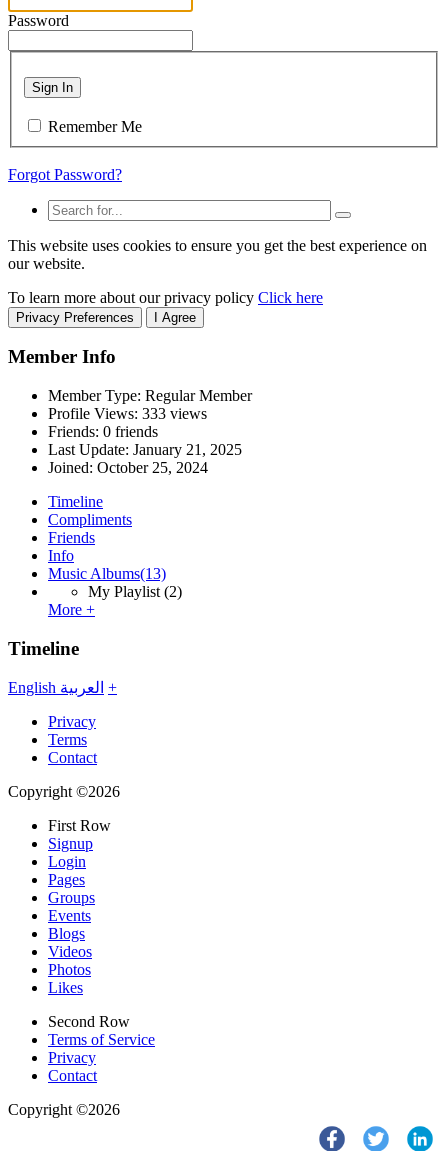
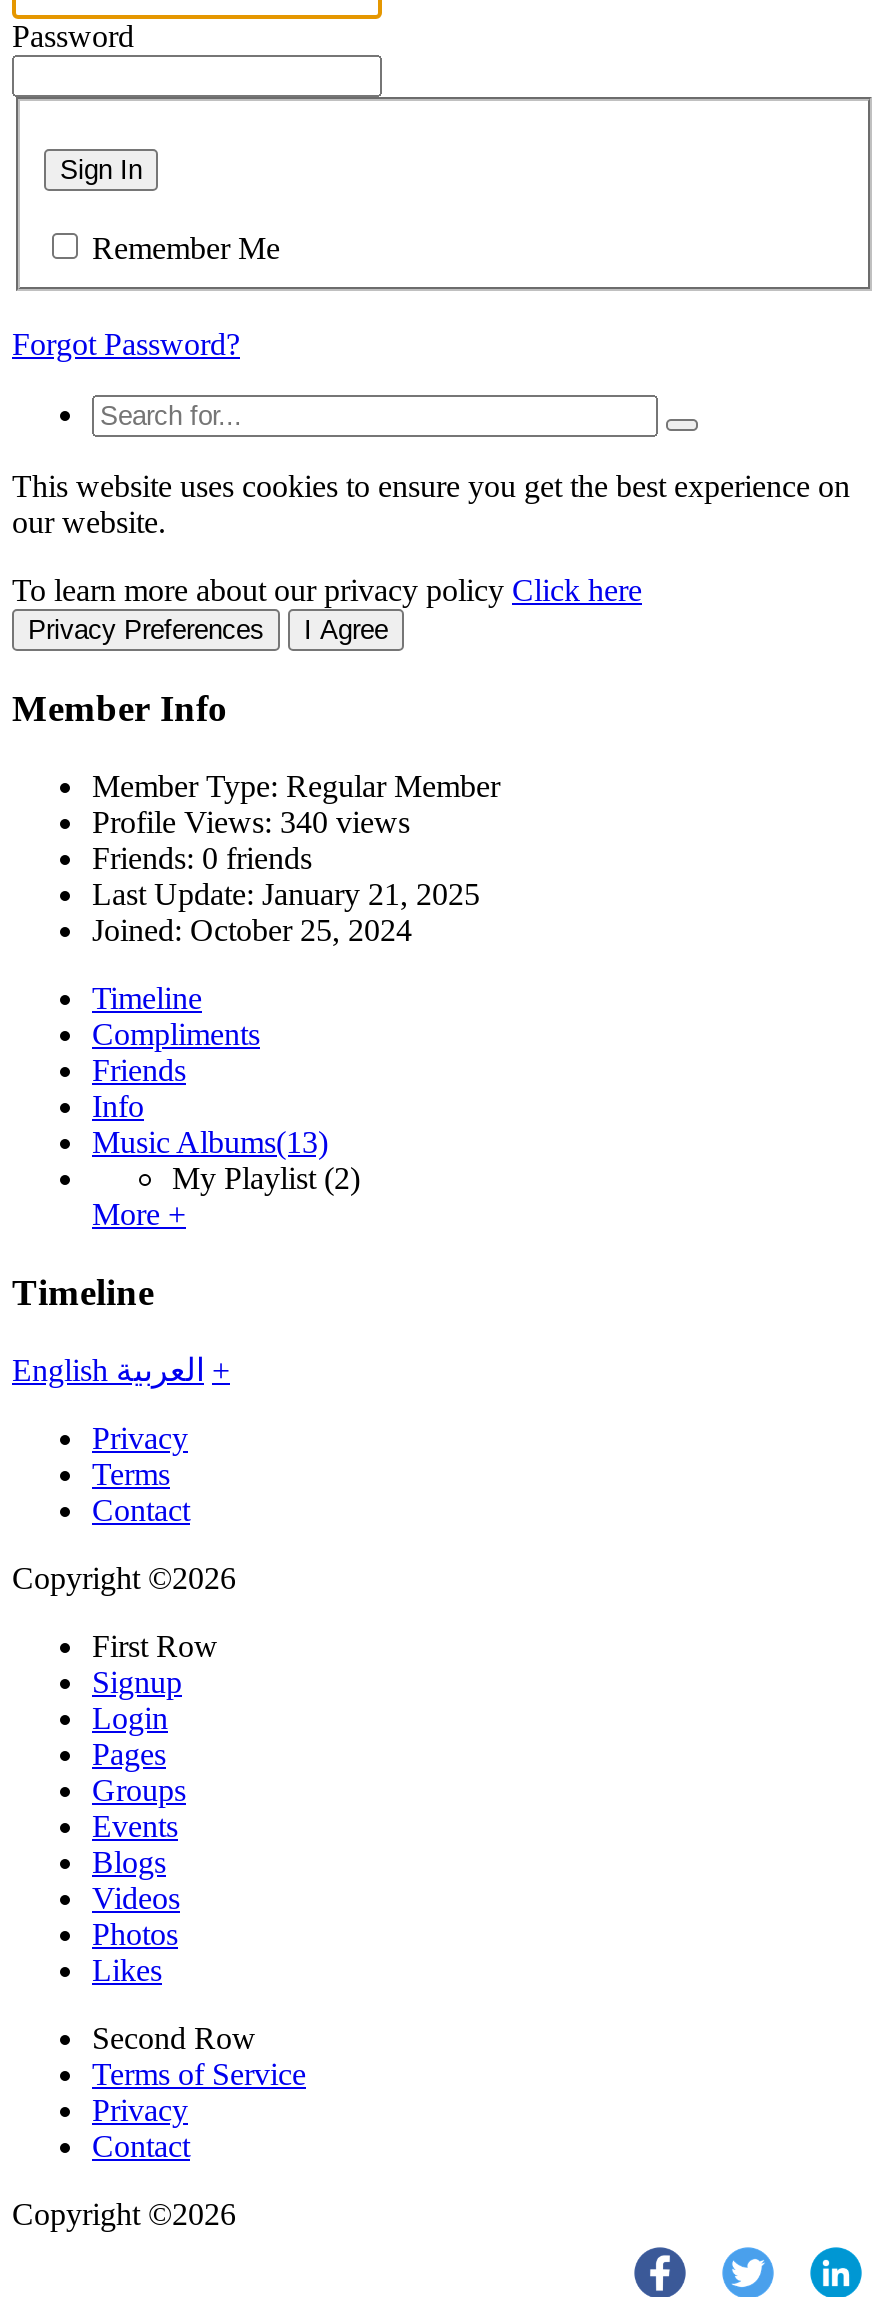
[48,405,207,422] Profile Views: 333 views -> [92,805,410,839] Profile Views: 340 views

